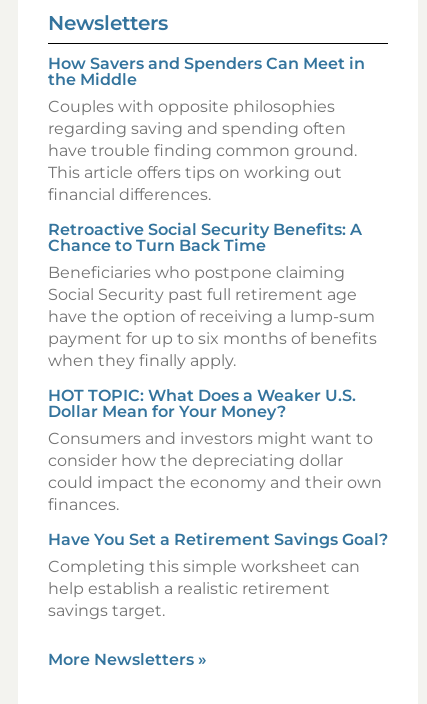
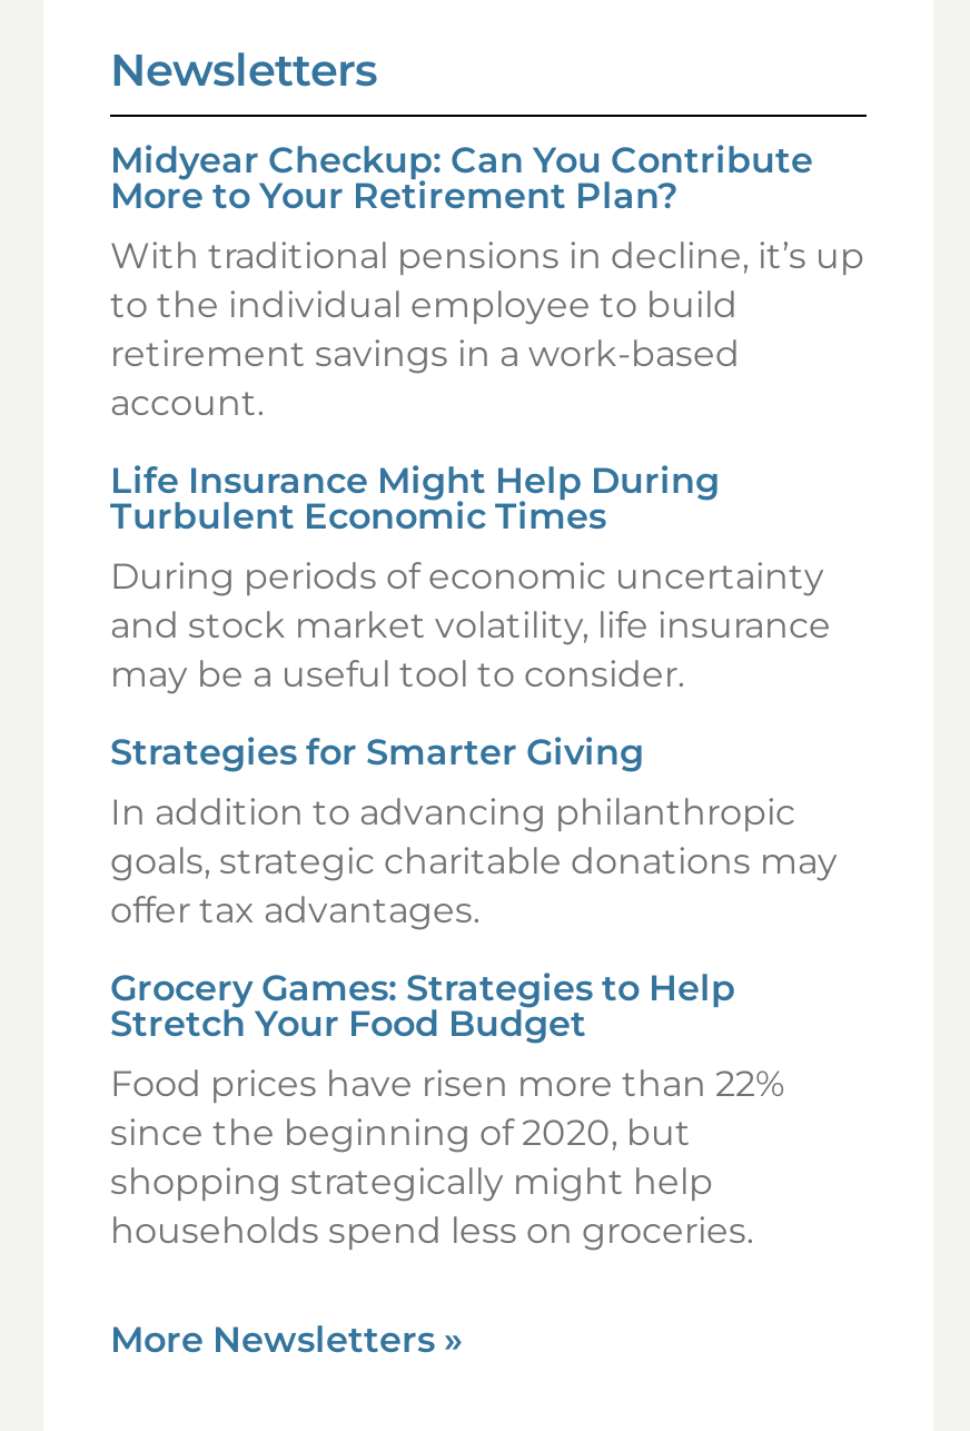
[48,54,365,204] How Savers and Spenders Can Meet in | the Middle | Couples with opposite philosophies | regarding saving and spending often | have trouble finding common ground. | This article offers tips on working out | financial differences. -> [110,139,864,424] Midyear Checkup: Can You Contribute | More to Your Retirement Plan? | With traditional pensions in decline, it’s up | to the individual employee to build | retirement savings in a work-based | account.
[48,220,377,370] Retroactive Social Security Benefits: A | Chance to Turn Back Time | Beneficiaries who postpone claiming | Social Security past full retirement age | have the option of receiving a lump-sum | payment for up to six months of benefits | when they finally apply. -> [110,460,831,695] Life Insurance Might Help During | Turbulent Economic Times | During periods of economic uncertainty | and stock market volatility, life insurance | may be a useful tool to consider.
[48,386,382,514] HOT TOPIC: What Does a Weaker U.S. | Dollar Mean for Your Money? | Consumers and investors might want to | consider how the depreciating dollar | could impact the economy and their own | finances. -> [110,731,838,931] Strategies for Smarter Giving | In addition to advancing philanthropic | goals, strategic charitable donations may | offer tax advantages.
[48,530,388,620] Have You Set a Retirement Savings Goal? | Completing this simple worksheet can | help establish a realistic retirement | savings target. -> [110,967,784,1252] Grocery Games: Strategies to Help | Stretch Your Food Budget | Food prices have risen more than 22% | since the beginning of 2020, but | shopping strategically might help | households spend less on groceries.

